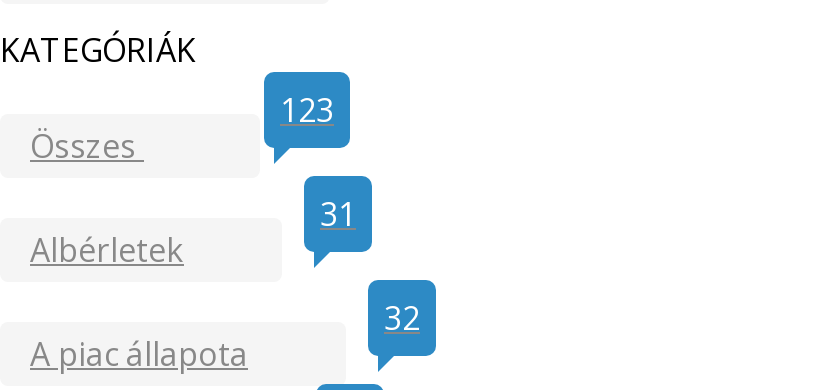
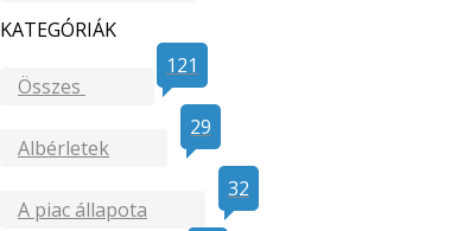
[280,89,334,133] 123 -> [166,52,198,79] 121
[320,193,356,237] 31 -> [190,114,211,140] 29

